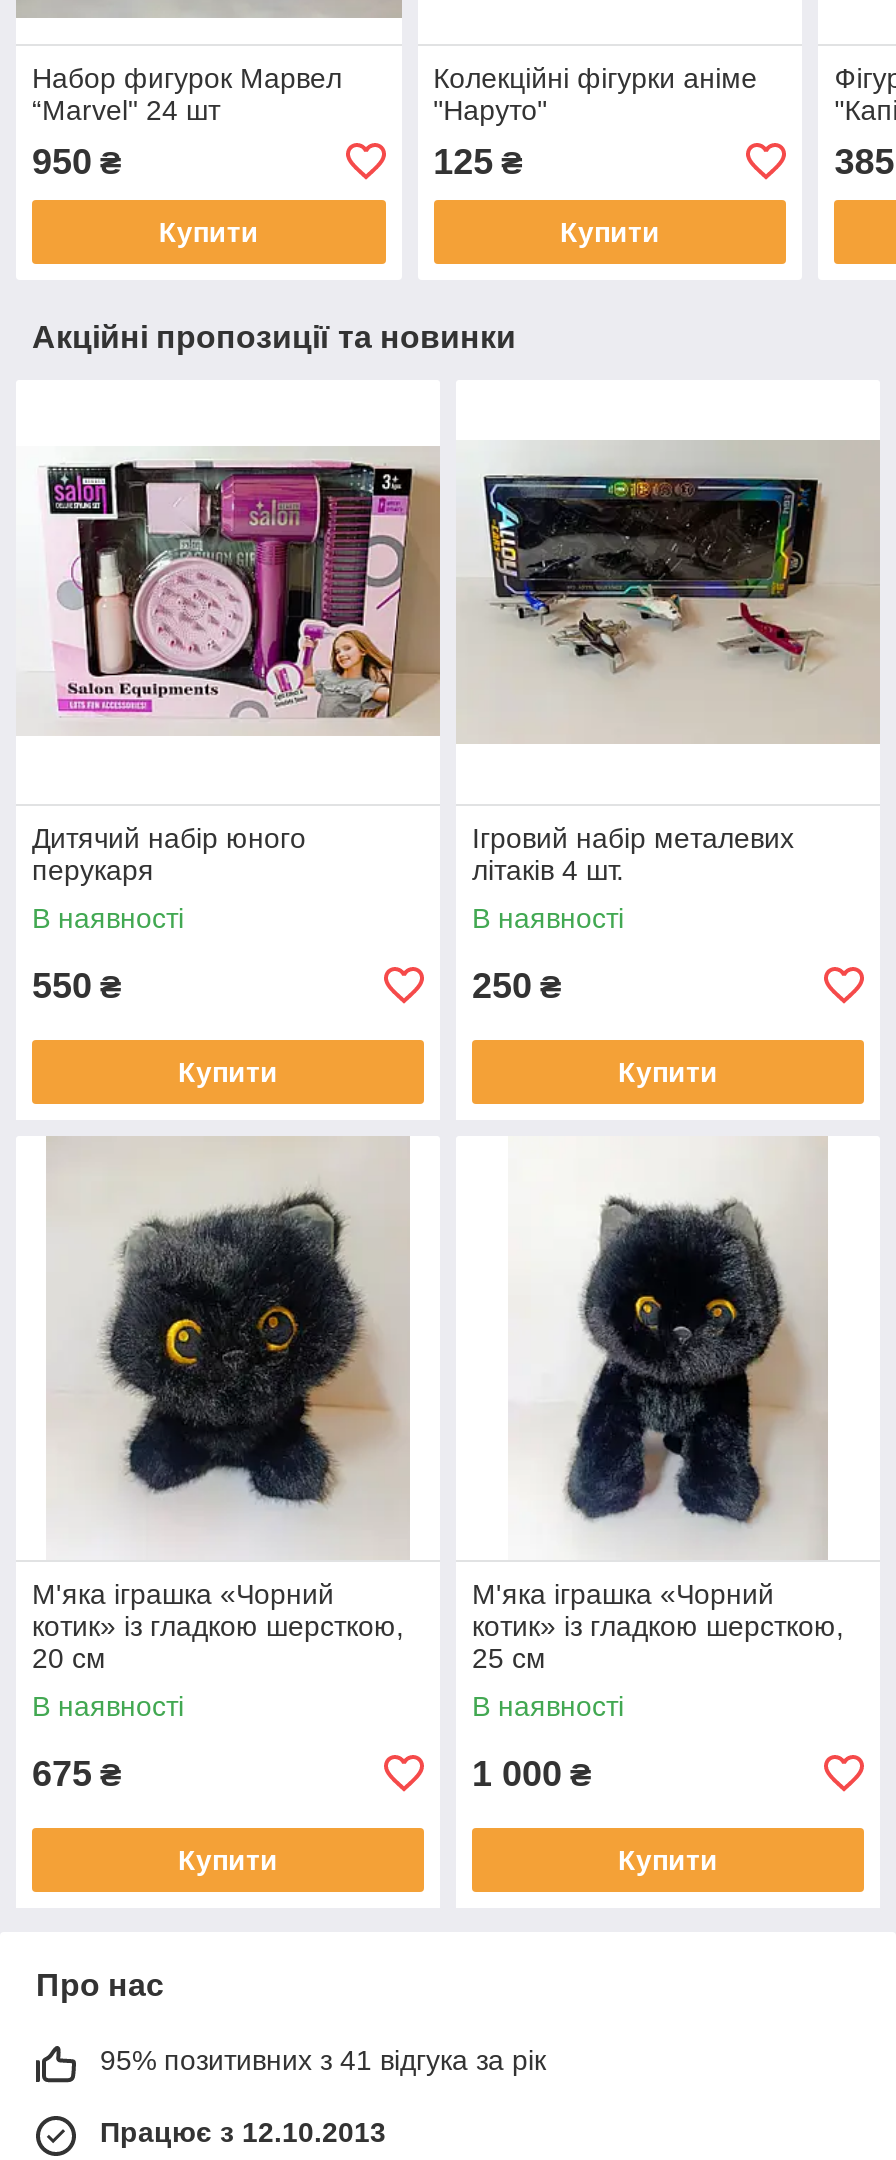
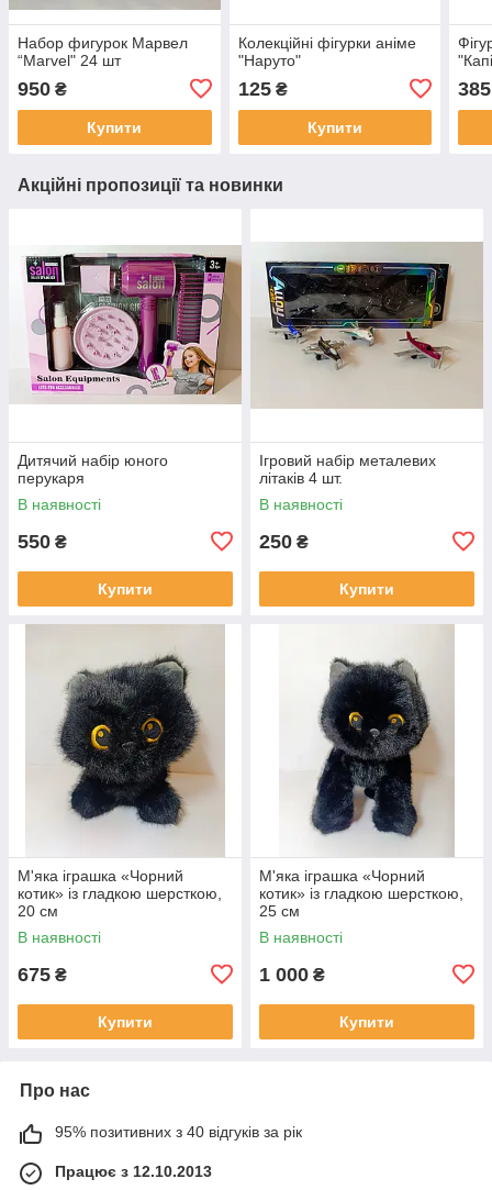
[100,2044,546,2076] 95% позитивних з 41 відгука за рік -> [55,1123,302,1140] 95% позитивних з 40 відгуків за рік

